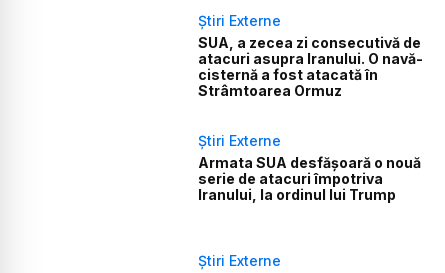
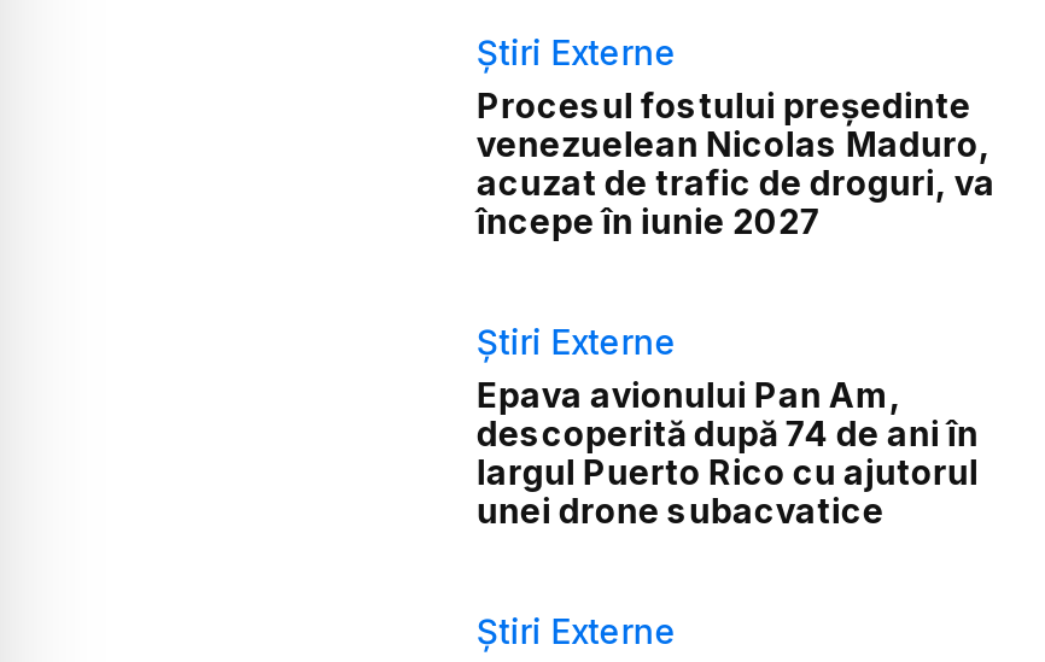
[198,33,423,98] SUA, a zecea zi consecutivă de | atacuri asupra Iranului. O navă- | cisternă a fost atacată în | Strâmtoarea Ormuz -> [476,84,995,241] Procesul fostului președinte | venezuelean Nicolas Maduro, | acuzat de trafic de droguri, va | începe în iunie 2027
[198,154,421,203] Armata SUA desfășoară o nouă | serie de atacuri împotriva | Iranului, la ordinul lui Trump -> [476,375,978,531] Epava avionului Pan Am, | descoperită după 74 de ani în | largul Puerto Rico cu ajutorul | unei drone subacvatice

